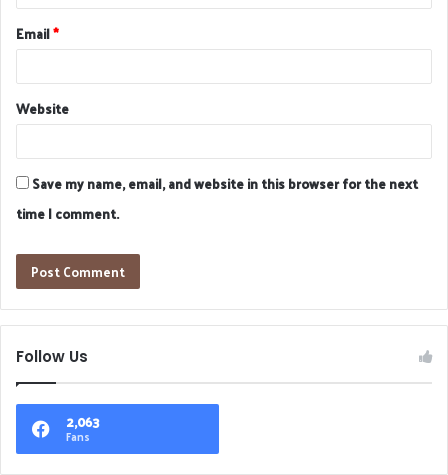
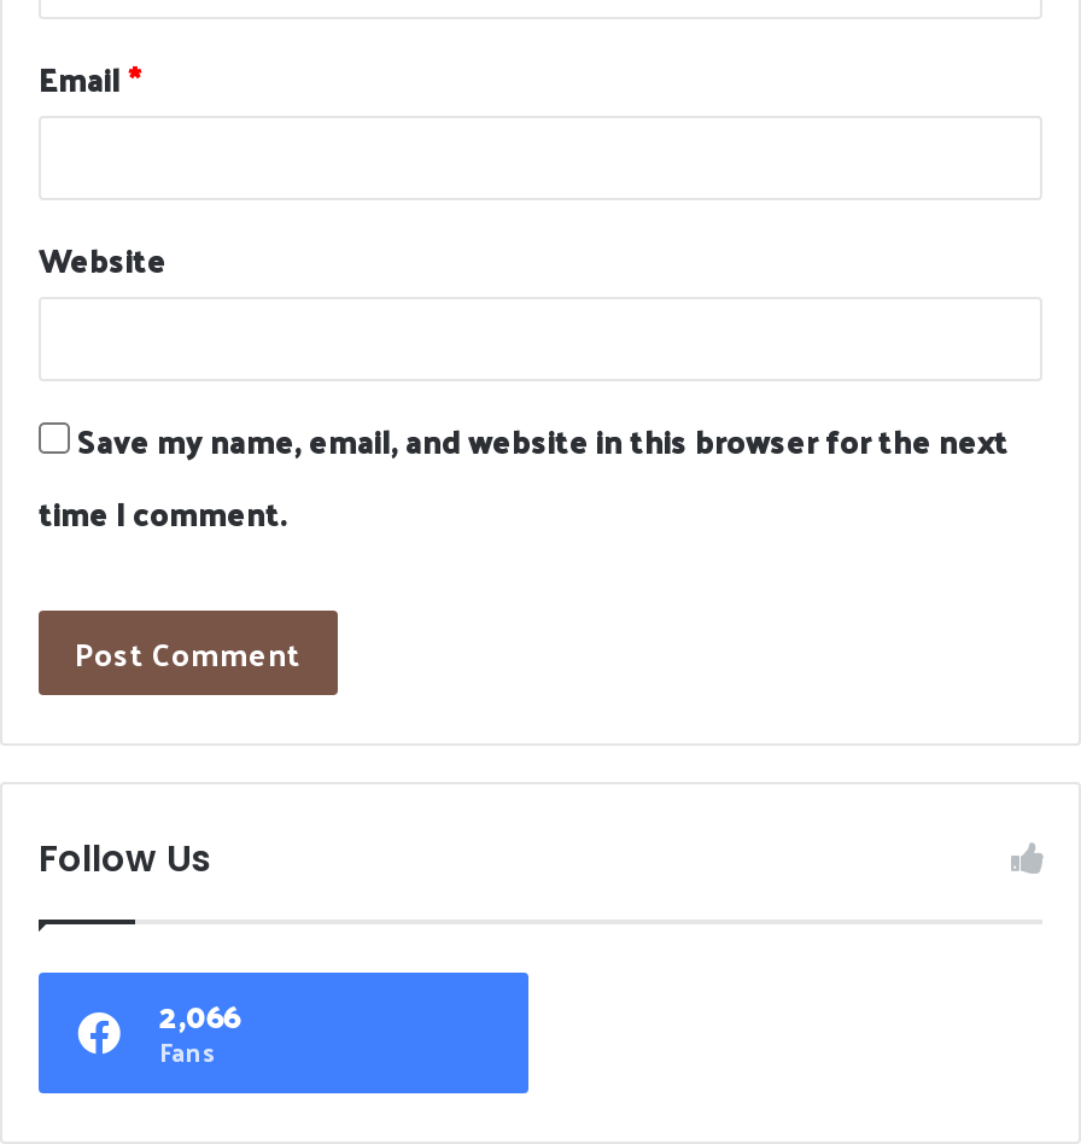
[66,409,100,432] 2,063 -> [159,986,239,1041] 2,066

